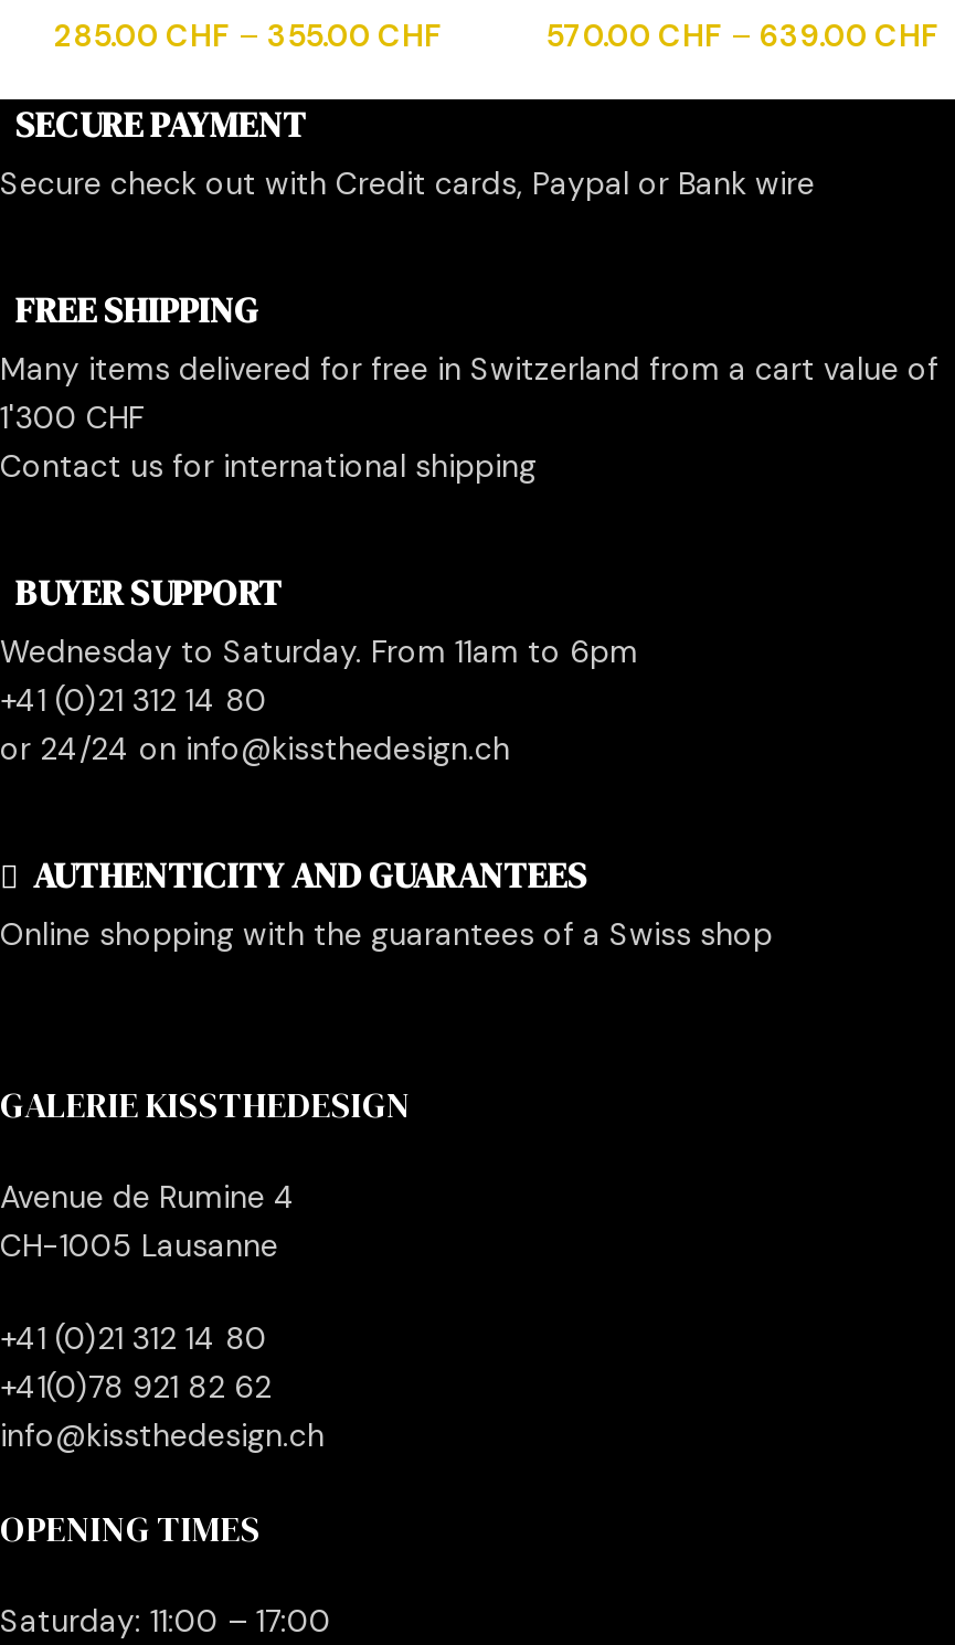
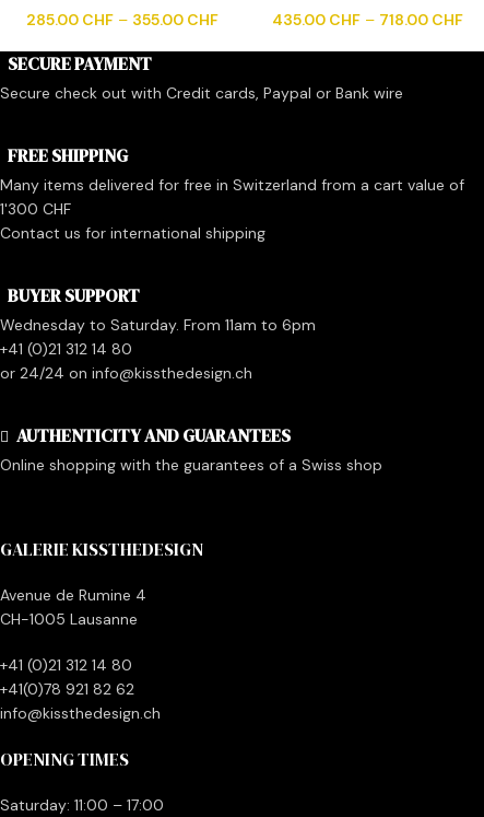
[545,15,938,55] 570.00 CHF – 639.00 CHF -> [271,10,463,29] 435.00 CHF – 718.00 CHF

